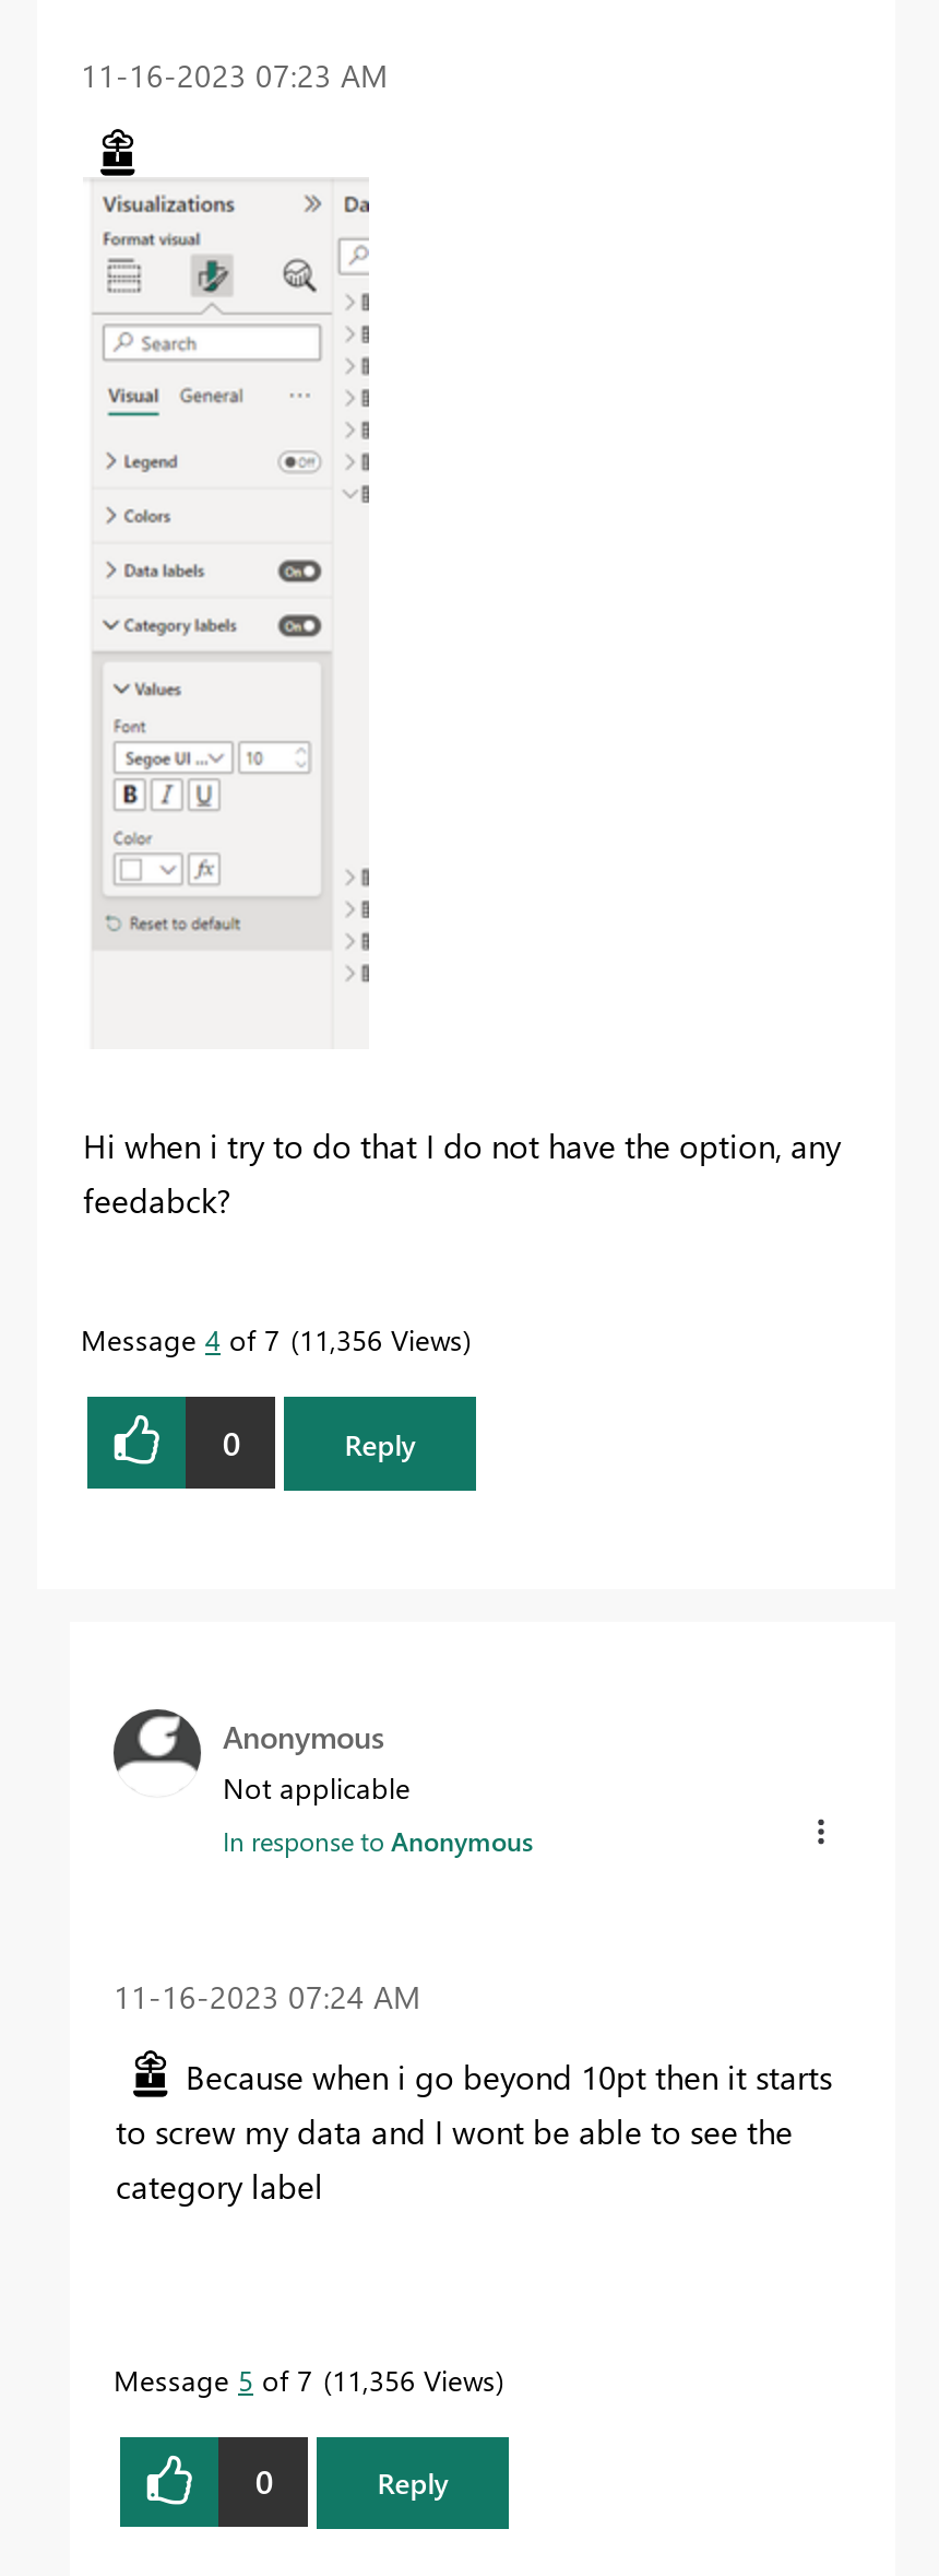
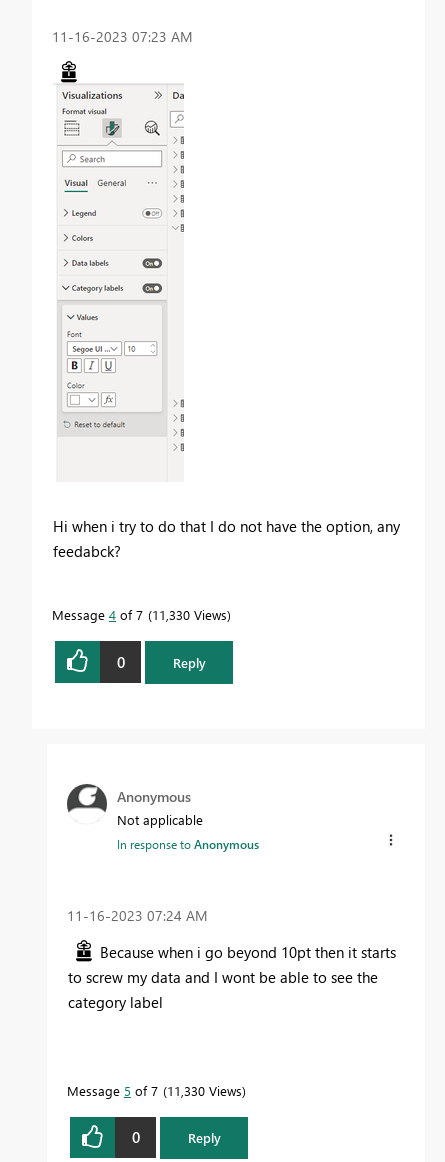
[81,1321,463,1358] Message 4 of 7 11,356 Views -> [52,606,227,623] Message 4 of 7 11,330 Views
[114,2360,496,2397] Message 5 of 7 11,356 Views -> [67,1082,242,1099] Message 5 of 7 11,330 Views

